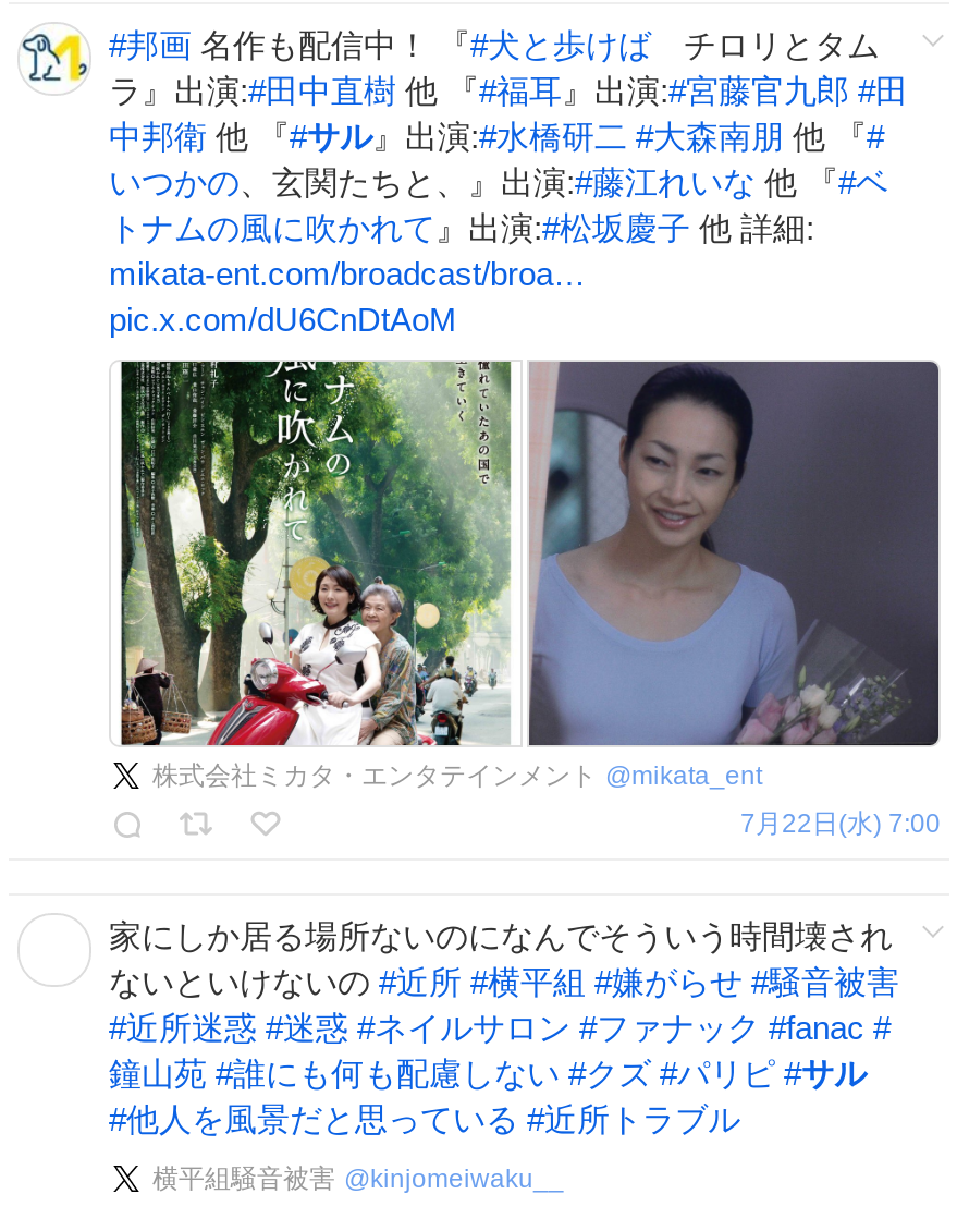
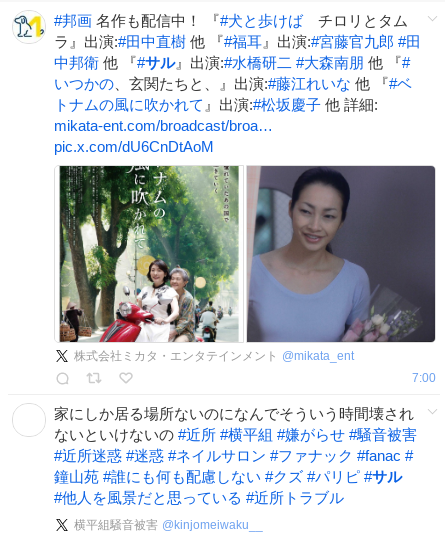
[740,807,941,838] 7月22日(水) 7:00 -> [412,370,436,384] 7:00

